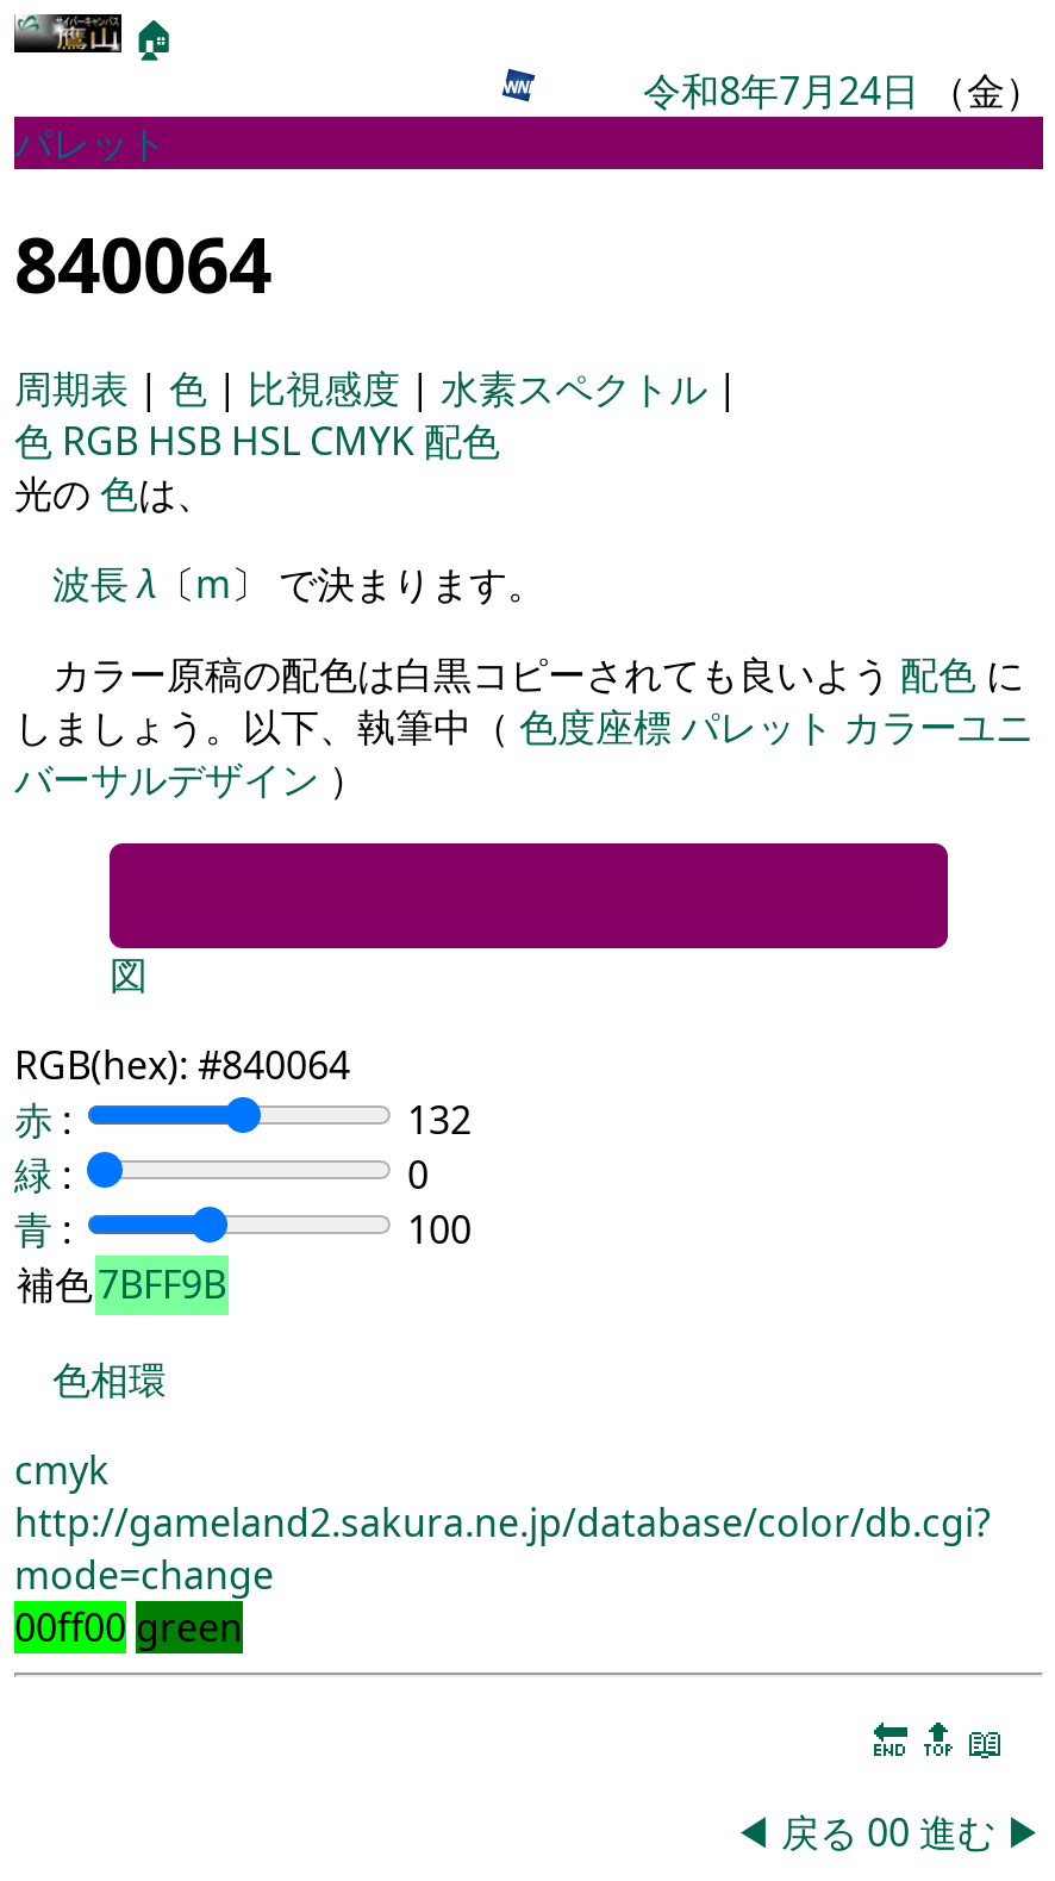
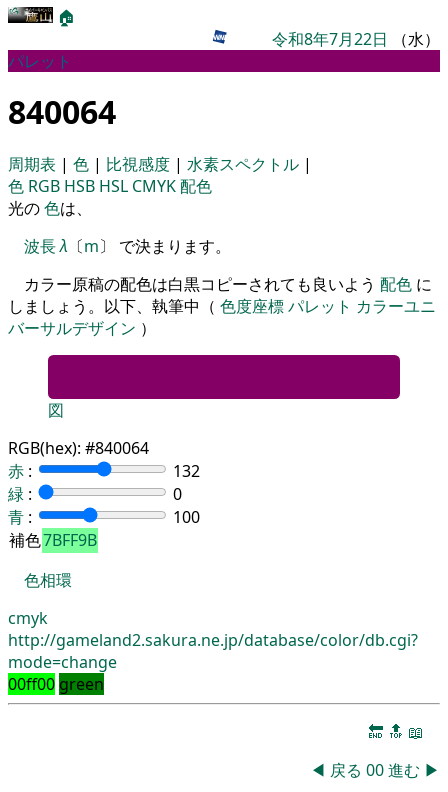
[643,64,1043,117] 令和8年7月24日（金） -> [272,28,440,50] 令和8年7月22日（水）

